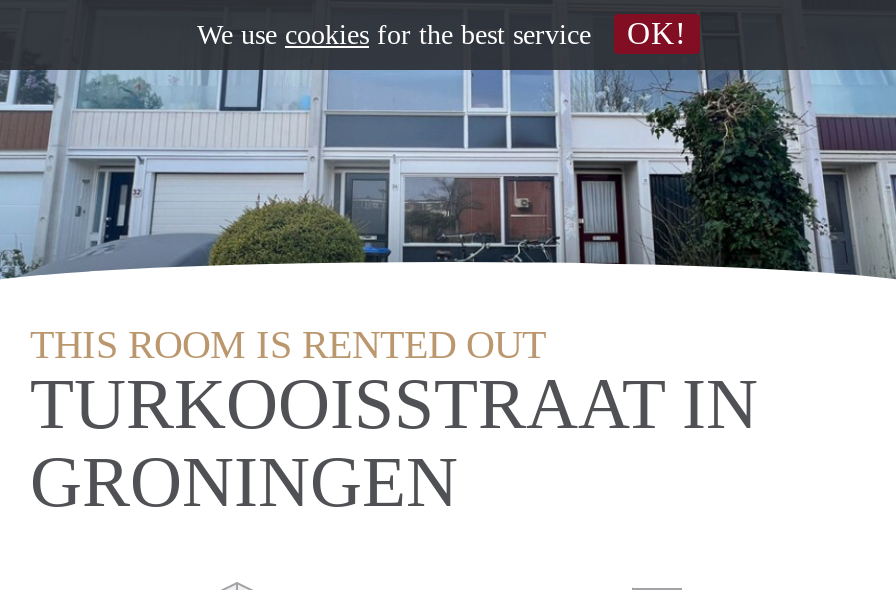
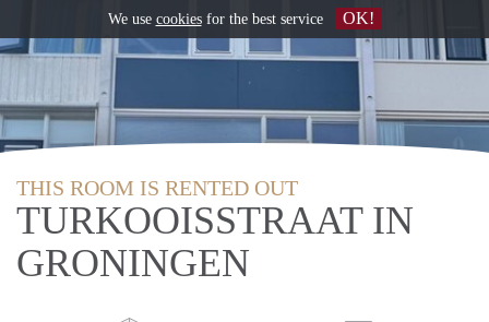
[6,68,890,278] [image] -> [3,37,486,153] [image]

